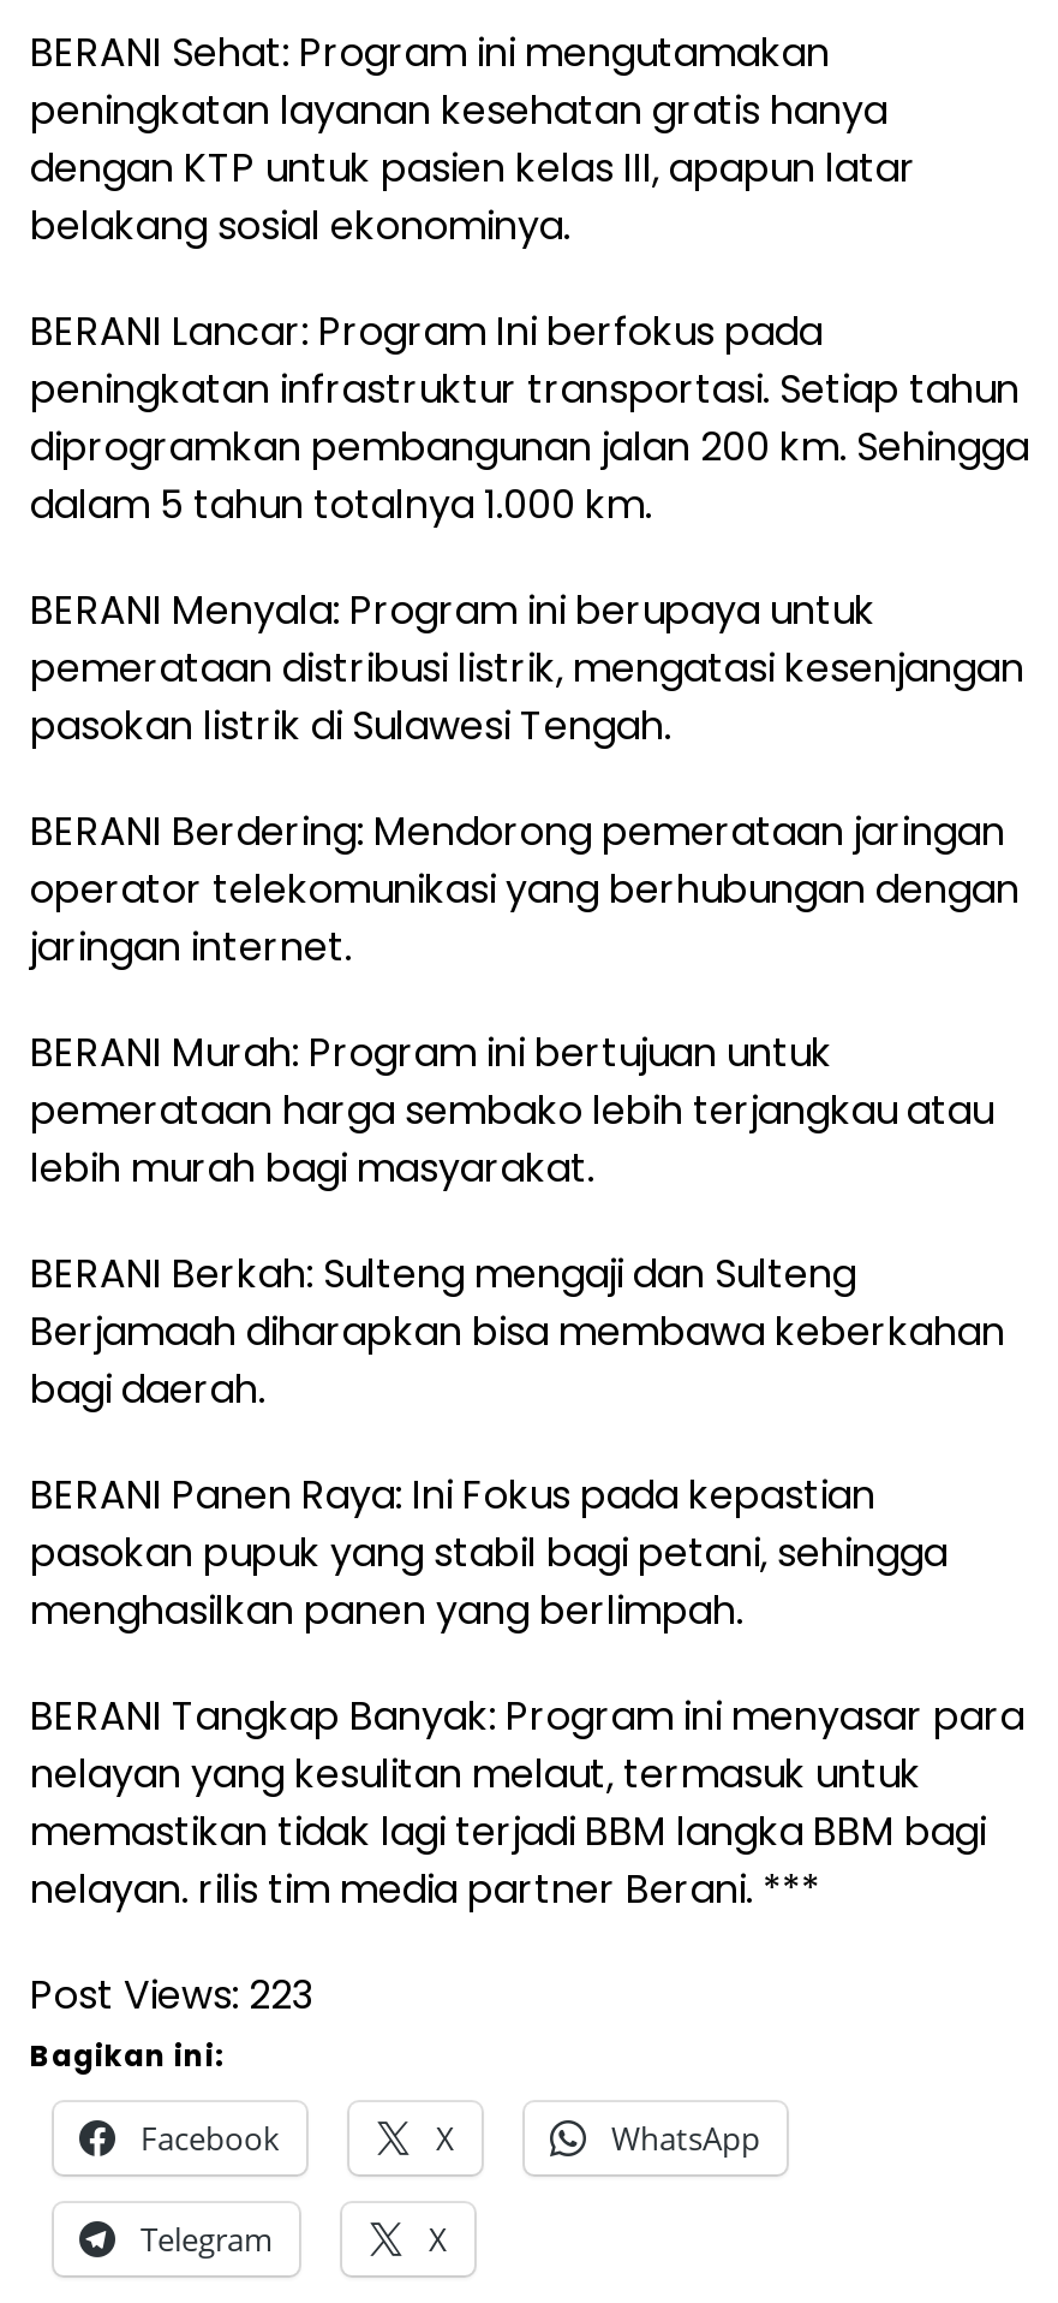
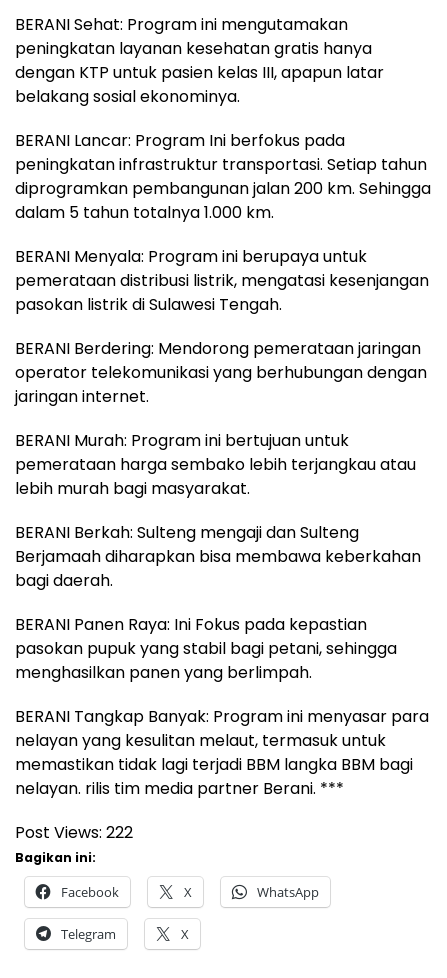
[30,1967,313,2022] Post Views: 223 -> [15,821,133,844] Post Views: 222

